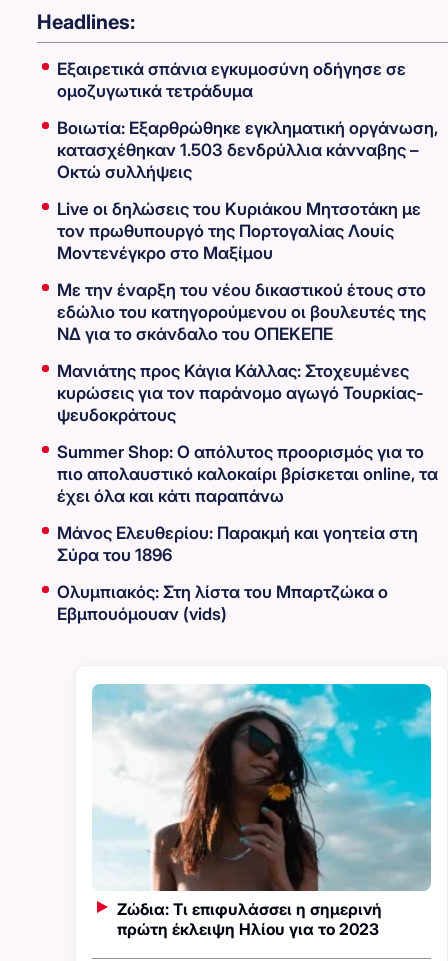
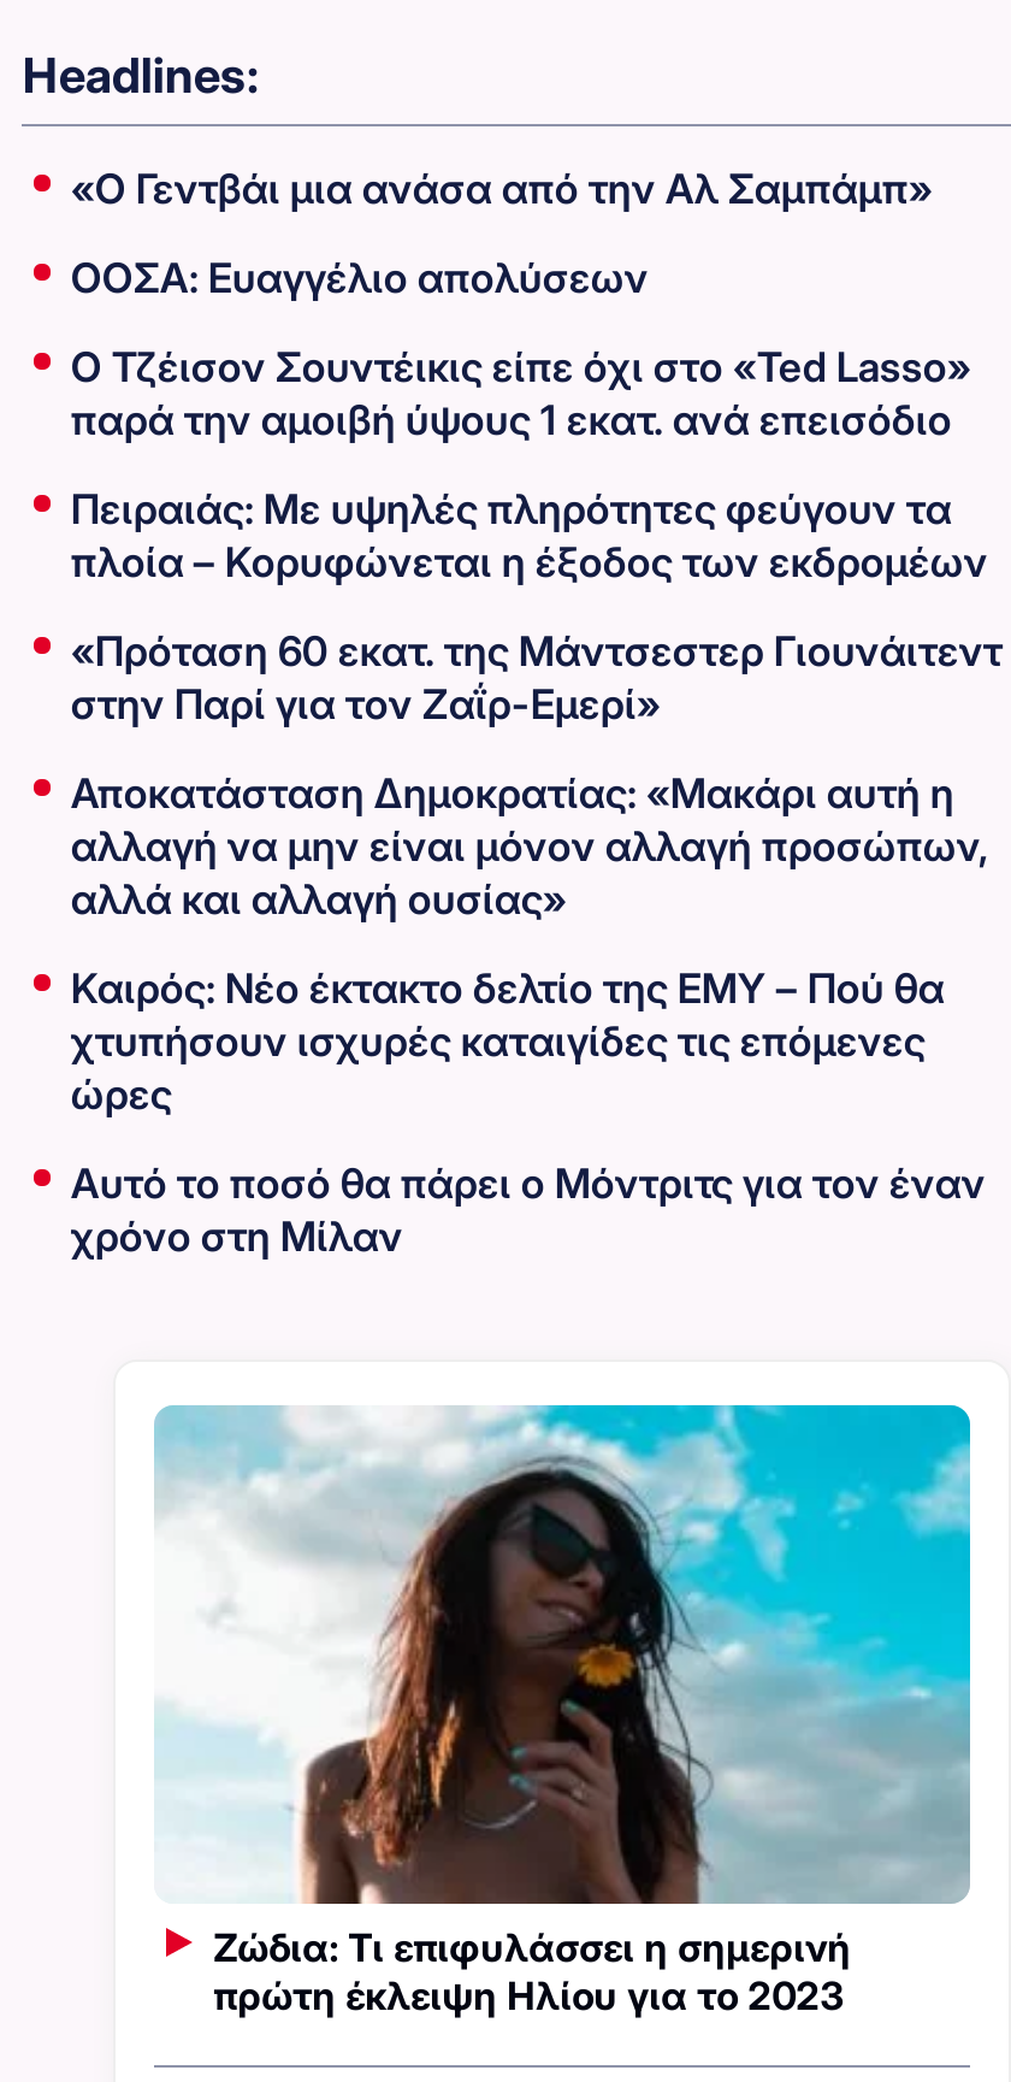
[57,59,406,101] Εξαιρετικά σπάνια εγκυμοσύνη οδήγησε σε | ομοζυγωτικά τετράδυμα -> [71,164,932,212] «Ο Γεντβάι μια ανάσα από την Αλ Σαμπάμπ»
[57,118,438,182] Βοιωτία: Εξαρθρώθηκε εγκληματική οργάνωση, | κατασχέθηκαν 1.503 δενδρύλλια κάνναβης – | Οκτώ συλλήψεις -> [71,253,648,302] ΟΟΣΑ: Ευαγγέλιο απολύσεων
[57,199,421,263] Live οι δηλώσεις του Κυριάκου Μητσοτάκη με | τον πρωθυπουργό της Πορτογαλίας Λουίς | Μοντενέγκρο στο Μαξίμου -> [71,342,971,444] Ο Τζέισον Σουντέικις είπε όχι στο «Ted Lasso» | παρά την αμοιβή ύψους 1 εκατ. ανά επεισόδιο
[57,280,426,344] Με την έναρξη του νέου δικαστικού έτους στο | εδώλιο του κατηγορούμενου οι βουλευτές της | ΝΔ για το σκάνδαλο του ΟΠΕΚΕΠΕ -> [71,485,988,586] Πειραιάς: Με υψηλές πληρότητες φεύγουν τα | πλοία – Κορυφώνεται η έξοδος των εκδρομέων
[57,361,424,425] Μανιάτης προς Κάγια Κάλλας: Στοχευμένες | κυρώσεις για τον παράνομο αγωγό Τουρκίας- | ψευδοκράτους -> [71,627,1002,728] «Πρόταση 60 εκατ. της Μάντσεστερ Γιουνάιτεντ | στην Παρί για τον Ζαΐρ-Εμερί»
[57,442,438,506] Summer Shop: Ο απόλυτος προορισμός για το | πιο απολαυστικό καλοκαίρι βρίσκεται online, τα | έχει όλα και κάτι παραπάνω -> [71,769,988,923] Αποκατάσταση Δημοκρατίας: «Μακάρι αυτή η | αλλαγή να μην είναι μόνον αλλαγή προσώπων, | αλλά και αλλαγή ουσίας»
[57,523,418,565] Μάνος Ελευθερίου: Παρακμή και γοητεία στη | Σύρα του 1896 -> [71,964,944,1118] Καιρός: Νέο έκτακτο δελτίο της ΕΜΥ – Πού θα | χτυπήσουν ισχυρές καταιγίδες τις επόμενες | ώρες
[57,582,388,624] Ολυμπιακός: Στη λίστα του Μπαρτζώκα ο | Εβμπουόμουαν (vids) -> [71,1159,985,1260] Αυτό το ποσό θα πάρει ο Μόντριτς για τον έναν | χρόνο στη Μίλαν

